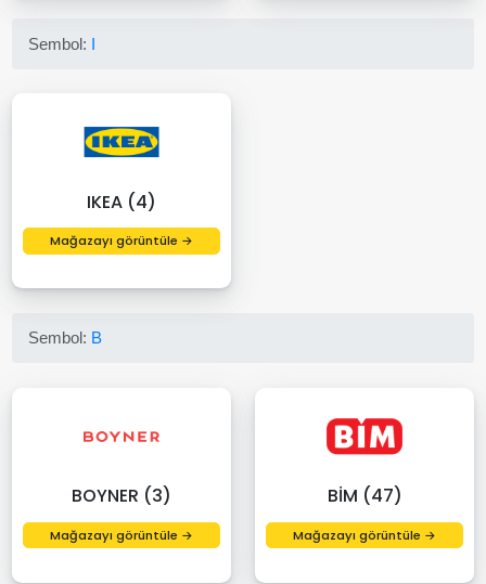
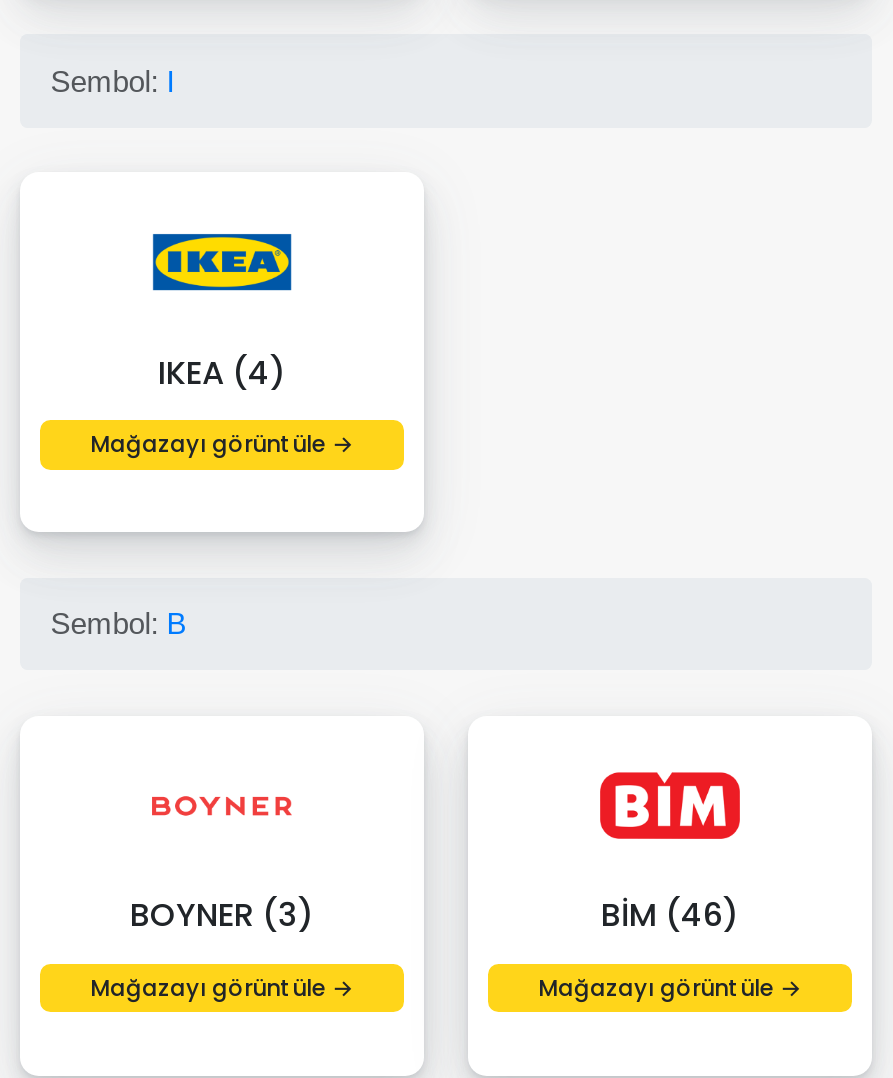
[327,483,402,508] BİM (47) -> [601,892,739,938] BİM (46)

